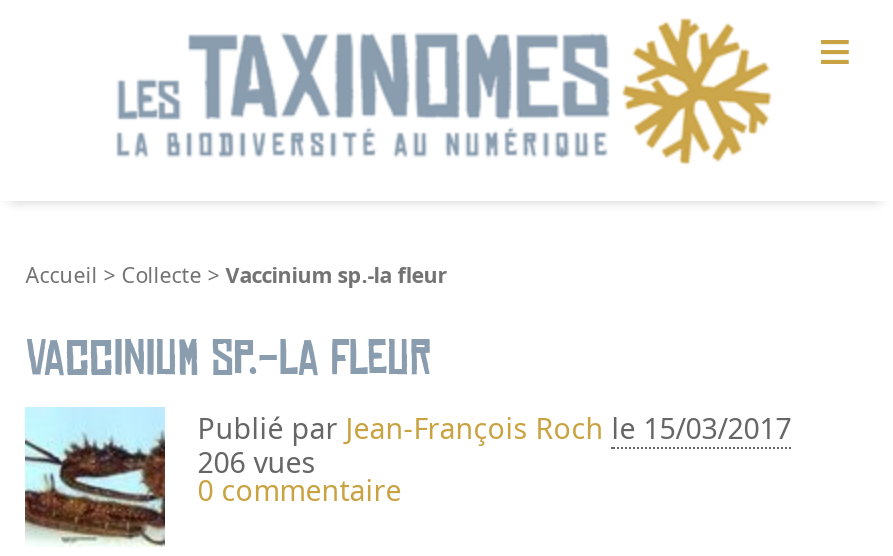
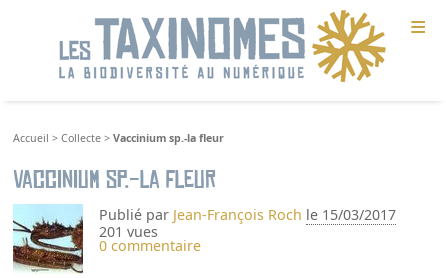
[197,443,315,481] 206 vues -> [99,222,158,241] 201 vues

